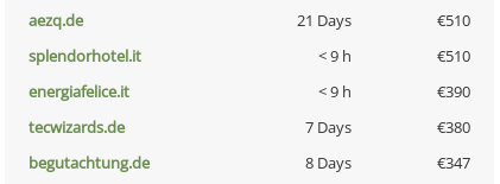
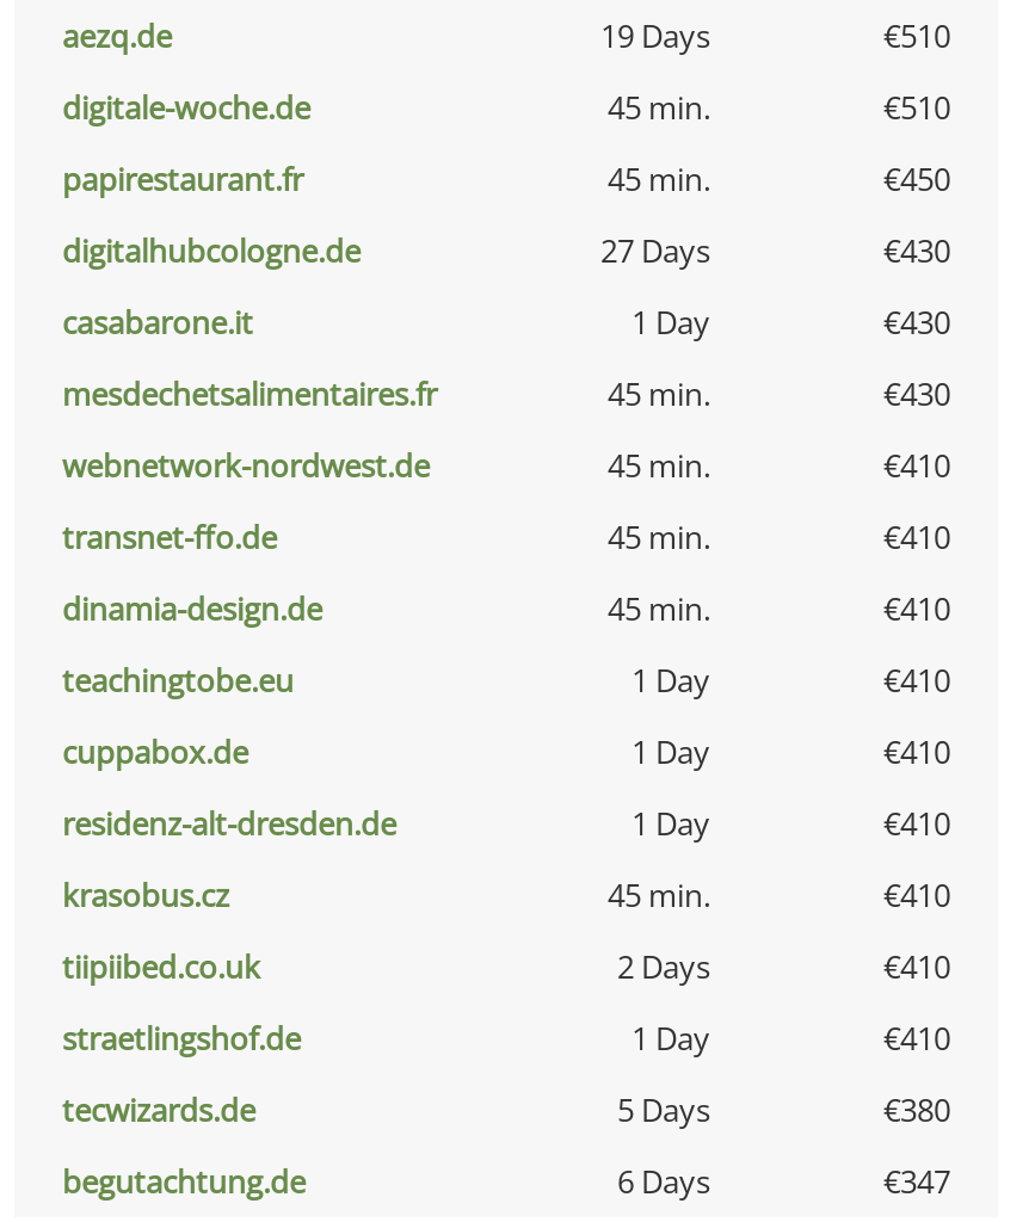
[296,9,351,31] 21 Days -> [600,14,710,57] 19 Days
[29,45,351,66] splendorhotel.it | < 9 h -> [62,86,710,129] digitale-woche.de | 45 min.
[29,81,470,102] energiafelice.it | < 9 h | €390 -> [62,158,950,1060] papirestaurant.fr | 45 min. | €450 | digitalhubcologne.de | 27 Days | €430 | casabarone.it | 1 Day | €430 | mesdechetsalimentaires.fr | 45 min. | €430 | webnetwork-nordwest.de | 45 min. | €410 | transnet-ffo.de | 45 min. | €410 | dinamia-design.de | 45 min. | €410 | teachingtobe.eu | 1 Day | €410 | cuppabox.de | 1 Day | €410 | residenz-alt-dresden.de | 1 Day | €410 | krasobus.cz | 45 min. | €410 | tiipiibed.co.uk | 2 Days | €410 | straetlingshof.de | 1 Day | €410
[305,116,351,138] 7 Days -> [617,1088,710,1131] 5 Days
[305,152,351,173] 8 Days -> [617,1160,710,1203] 6 Days

